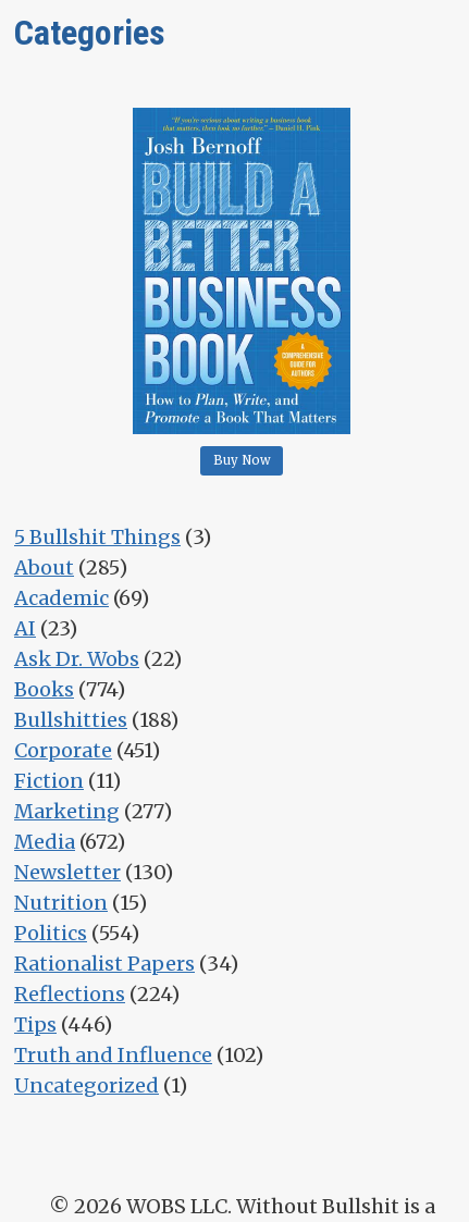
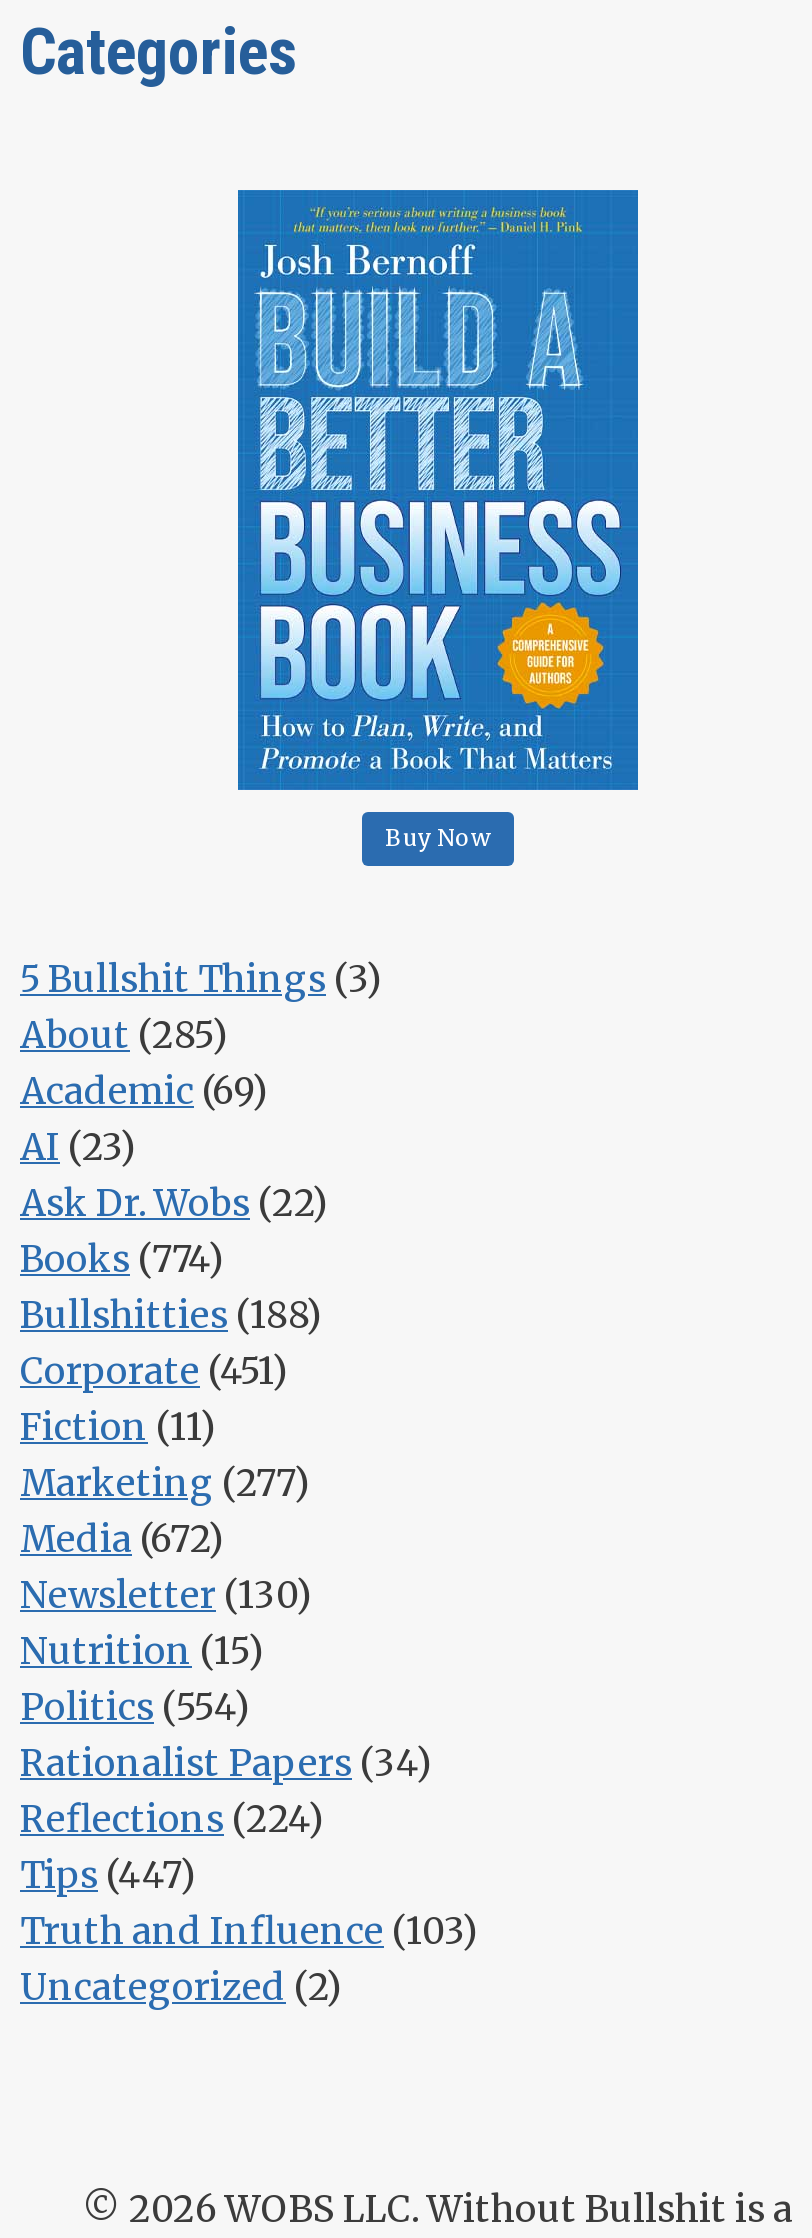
[14,1012,112,1037] Tips (446) -> [20,1851,196,1897] Tips (447)
[14,1042,263,1067] Truth and Influence (102) -> [20,1907,478,1953] Truth and Influence (103)
[14,1073,187,1098] Uncategorized (1) -> [20,1963,342,2009] Uncategorized (2)

